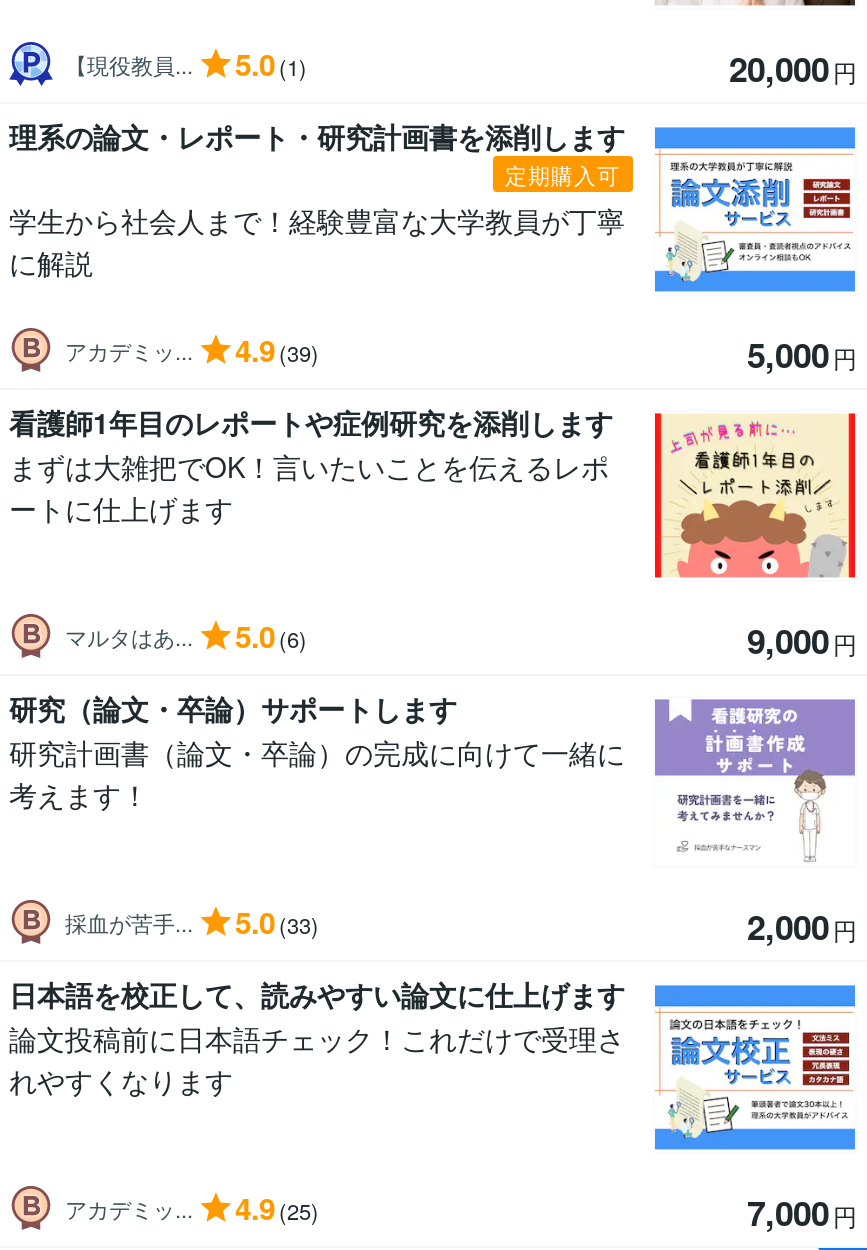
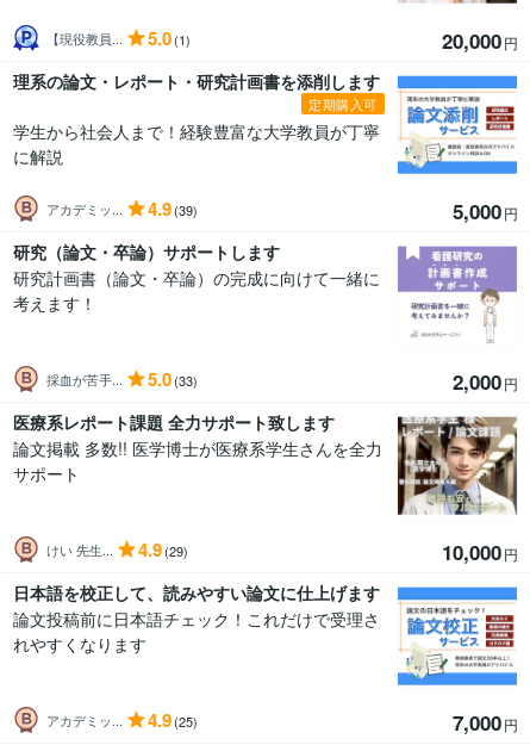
[9,402,857,663] [image] | 看護師1年目のレポートや症例研究を添削します | まずは大雑把でOK！言いたいことを伝えるレポ | ートに仕上げます | マルタはあ... | 5.0 (6) | 9,000 円 -> none
moved [9,688,857,949] -> [13,240,518,395]: [image] | 研究（論文・卒論）サポートします | 研究計画書（論文・卒論）の完成に向けて一緒に | 考えます！ | 採血が苦手... | 5.0 (33) | 2,000 円
none -> [13,410,518,566] [image] | 医療系レポート課題 全力サポート致します | 論文掲載 多数!! 医学博士が医療系学生さんを全力 | サポート | けい 先生... | 4.9 (29) | 10,000 円

